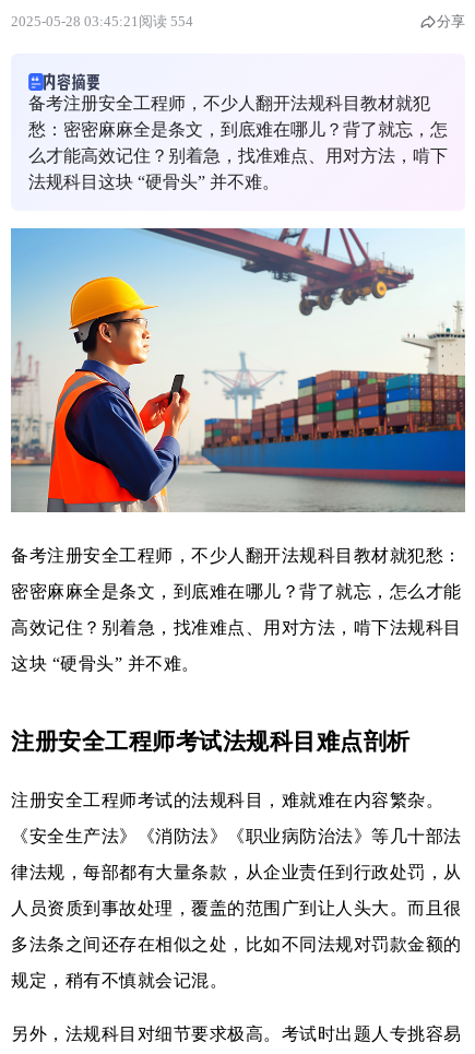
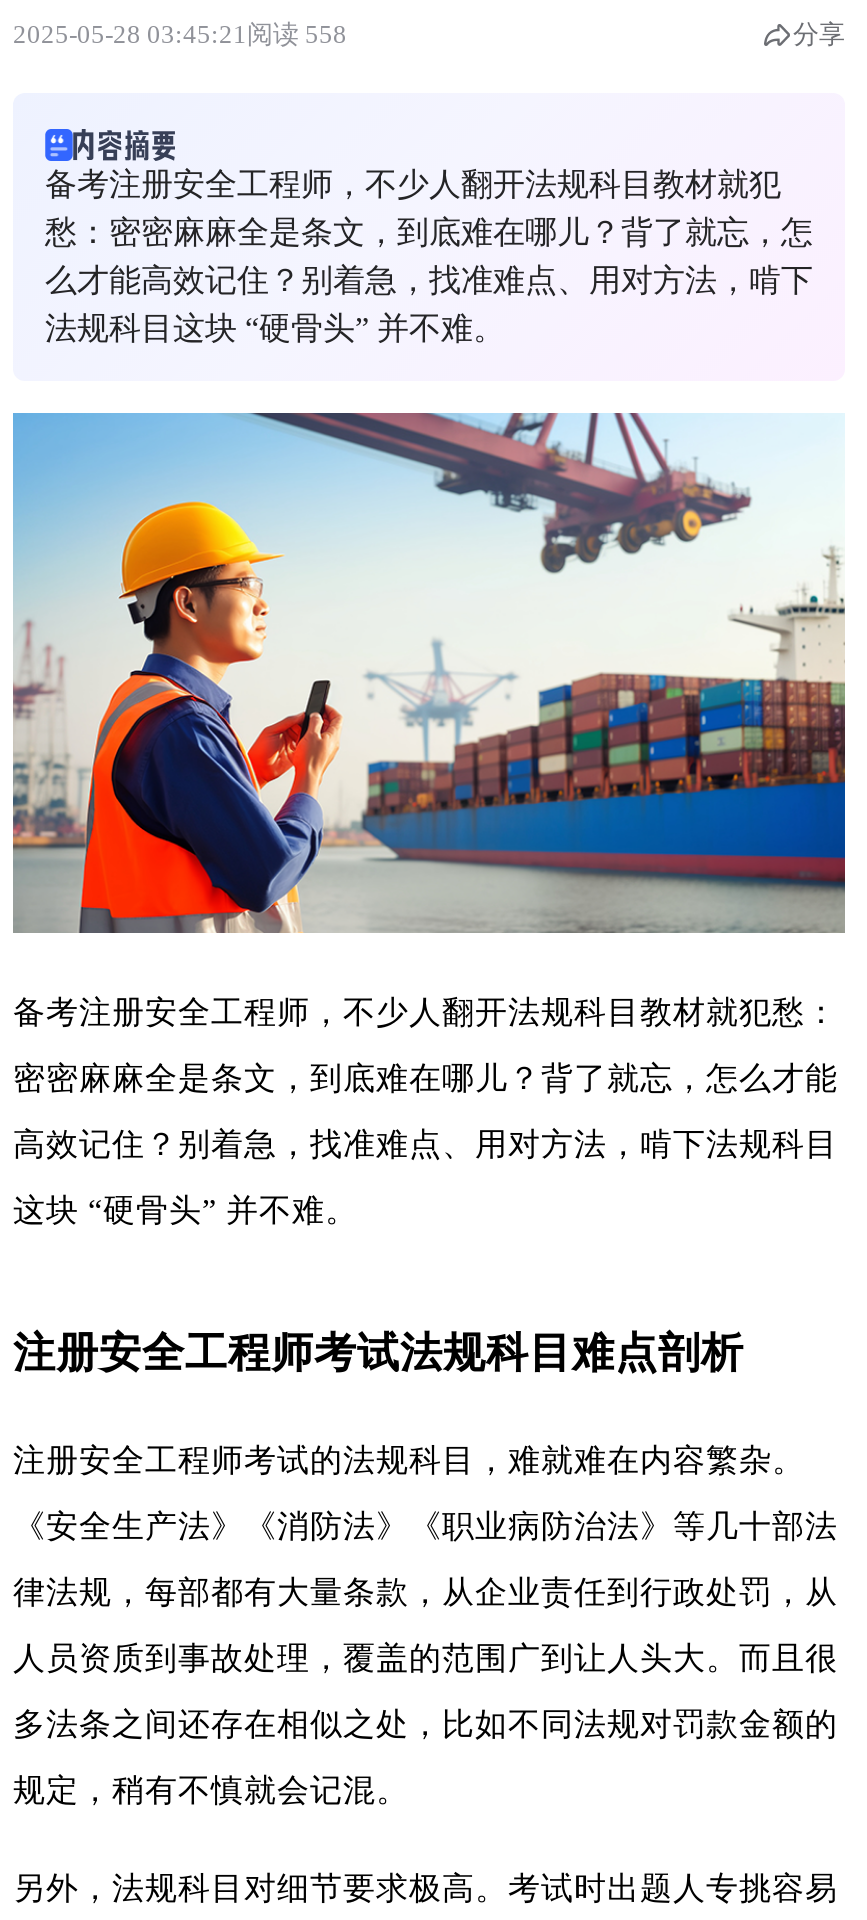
[11,13,193,29] 2025-05-28 03:45:21阅读 554 -> [13,19,347,49] 2025-05-28 03:45:21阅读 558

